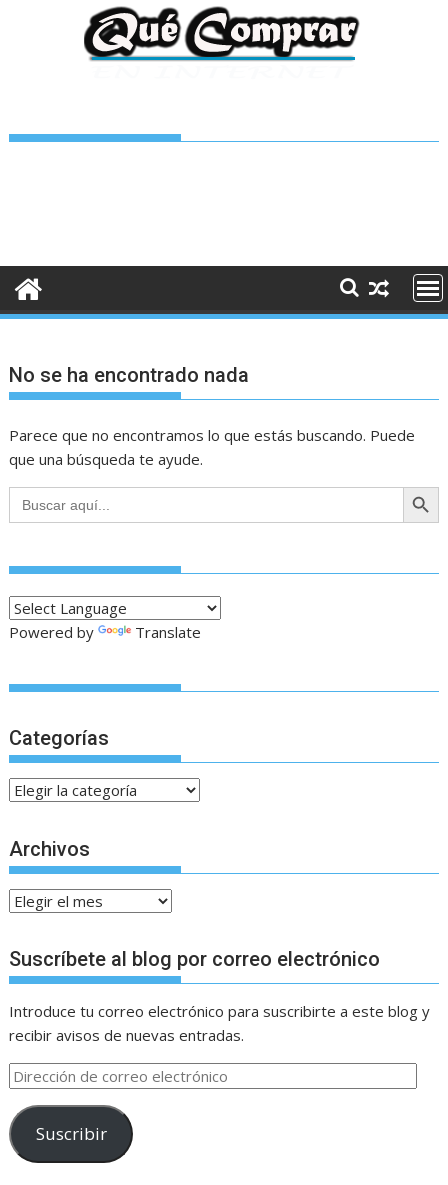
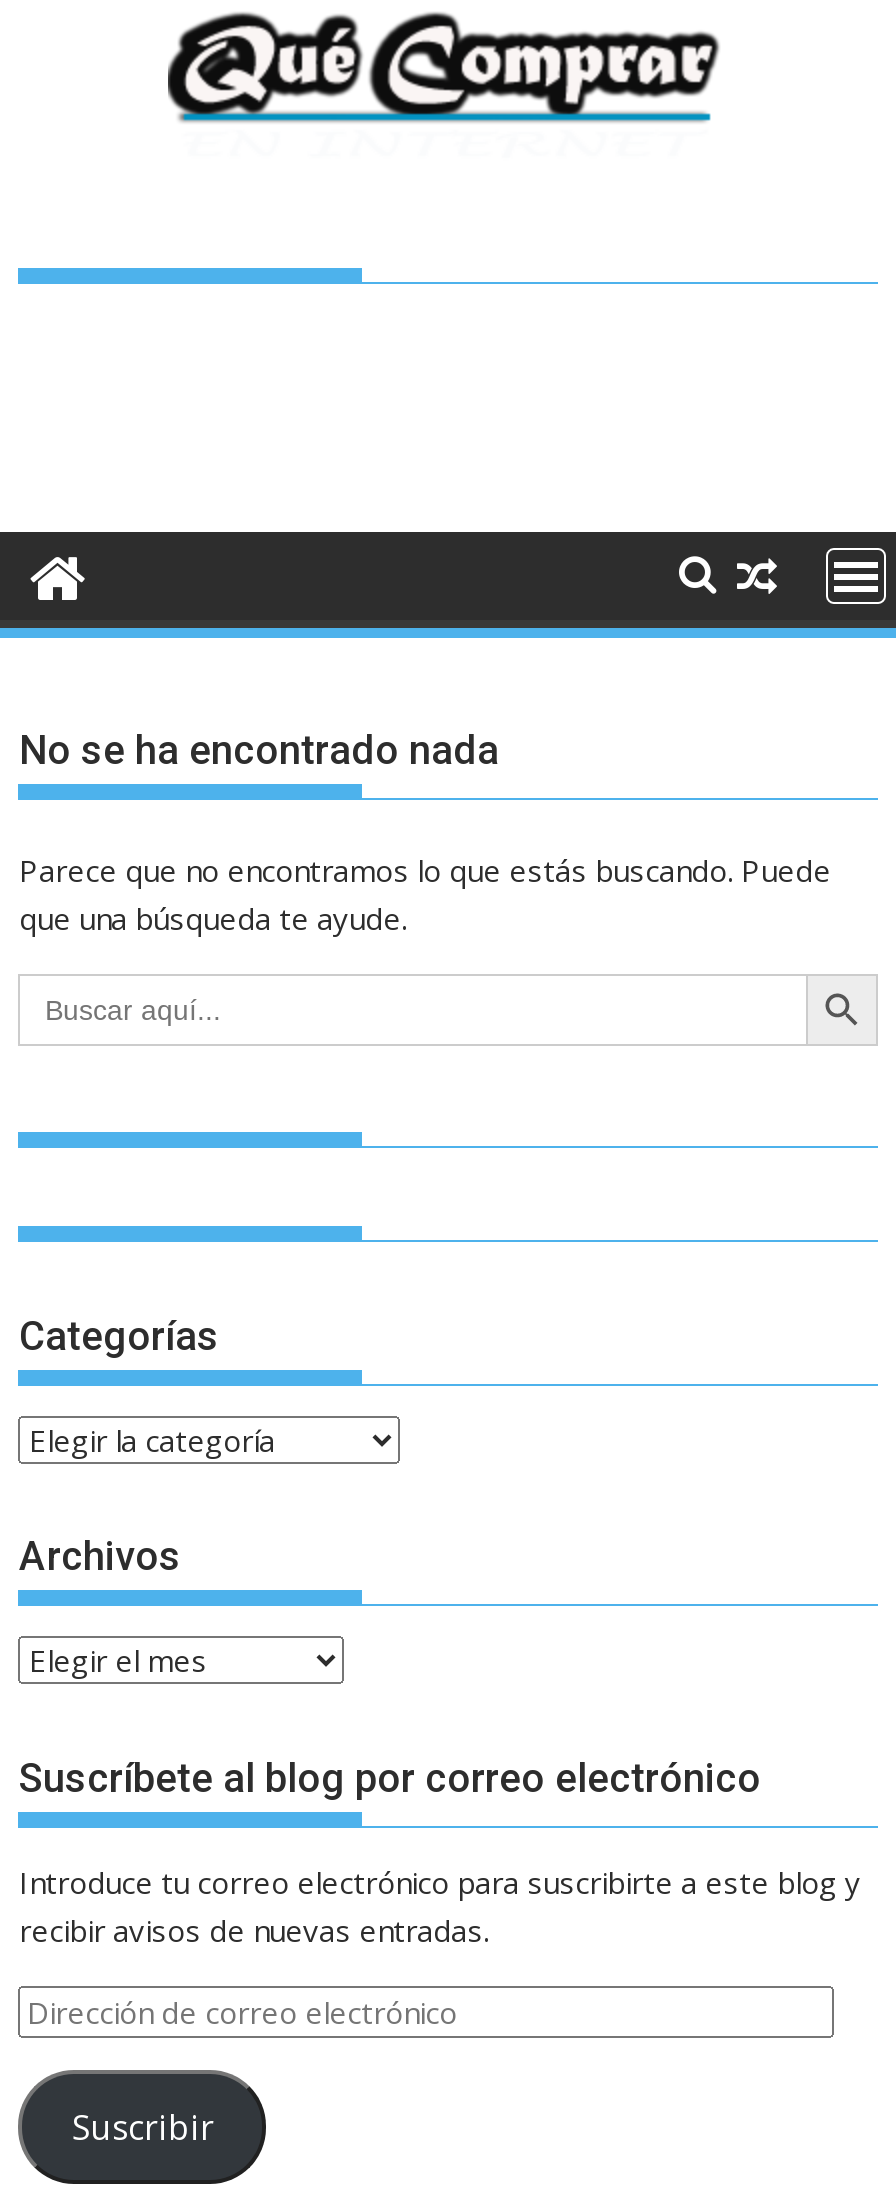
[9,622,201,642] Powered by | Translate -> none

